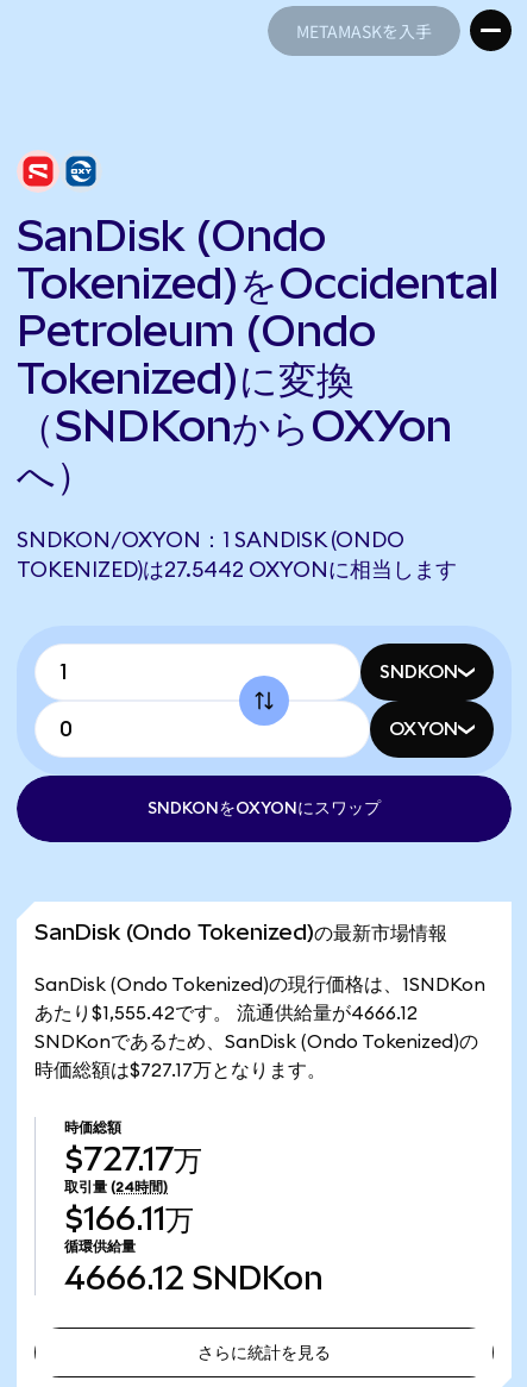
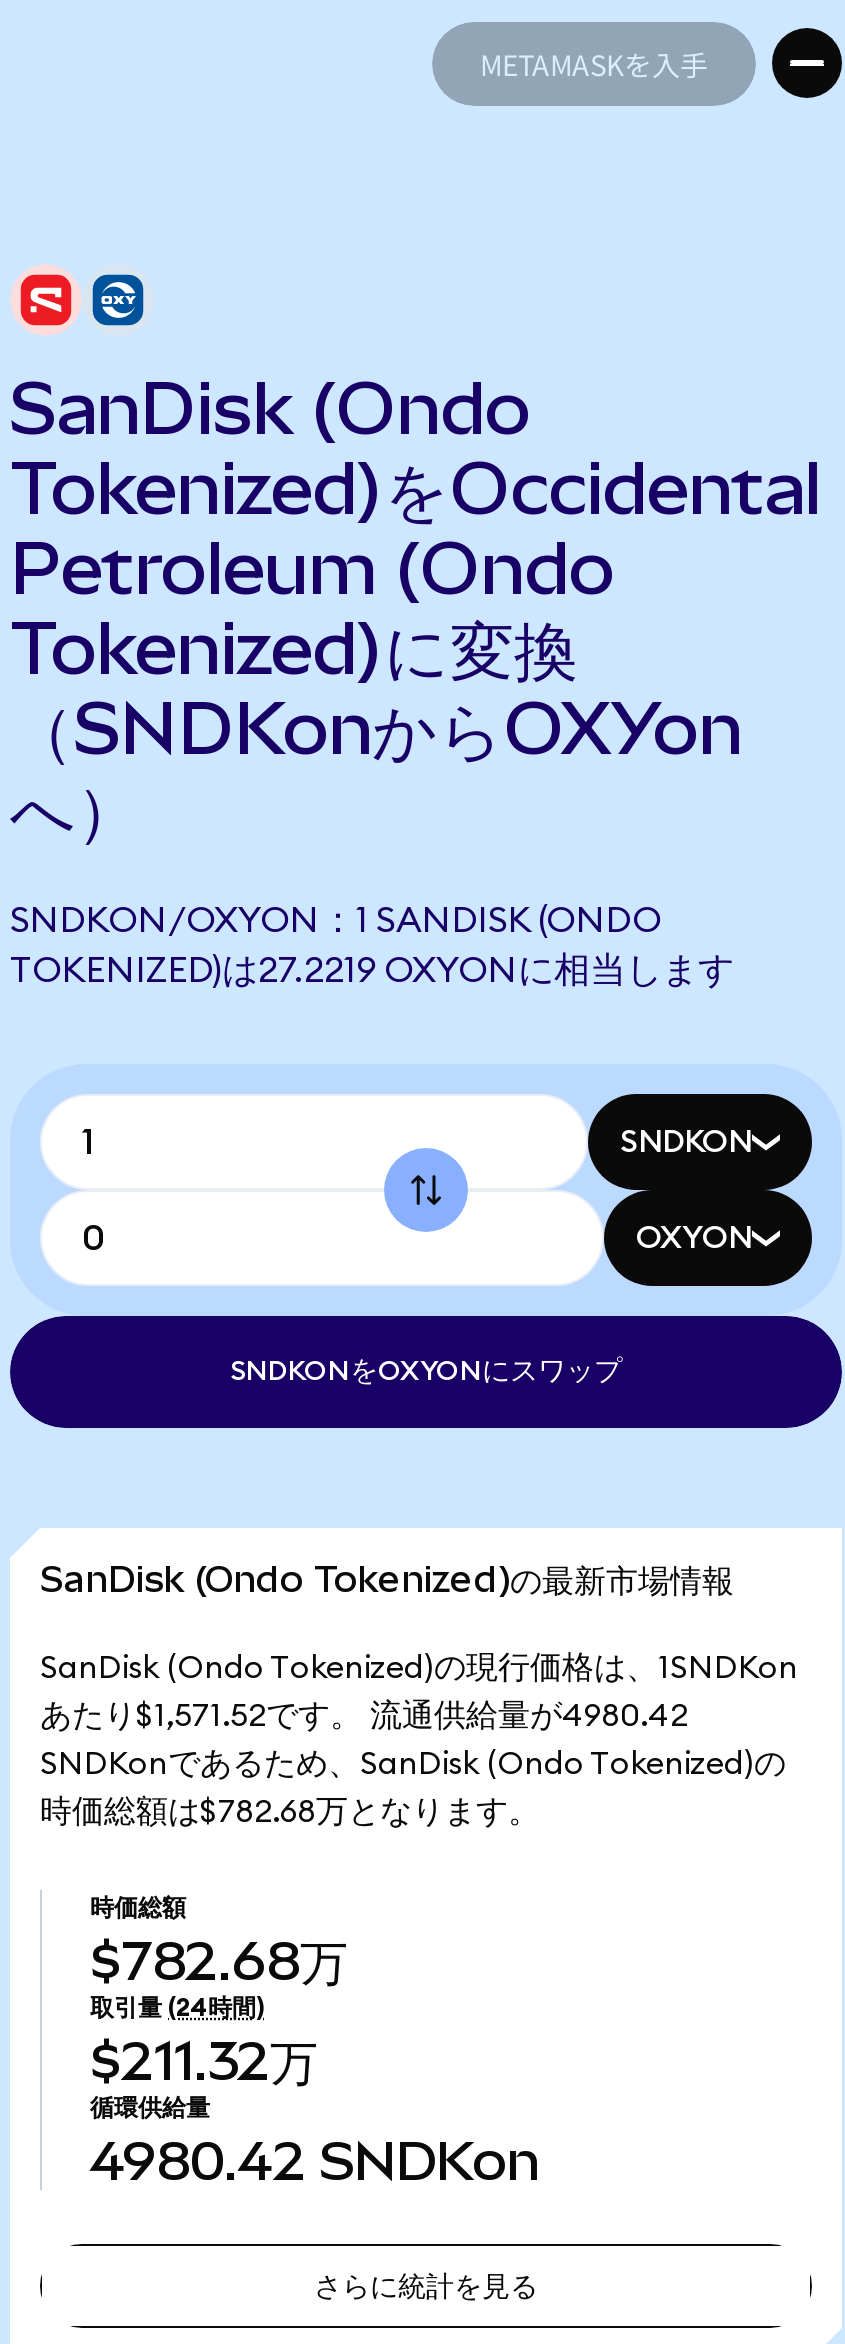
[17,559,457,580] TOKENIZED)は27.5442 OXYONに相当します -> [10,952,734,988] TOKENIZED)は27.2219 OXYONに相当します
[34,1004,418,1023] あたり$1,555.42です。 流通供給量が4666.12 -> [40,1700,688,1732] あたり$1,571.52です。 流通供給量が4980.42
[34,1061,326,1080] 時価総額は$727.17万となります。 -> [40,1796,540,1828] 時価総額は$782.68万となります。
[64,1141,202,1178] $727.17万 -> [90,1930,348,1992] $782.68万
[64,1200,194,1237] $166.11万 -> [90,2030,318,2092] $211.32万
[64,1260,324,1297] 4666.12 SNDKon -> [90,2130,540,2192] 4980.42 SNDKon

